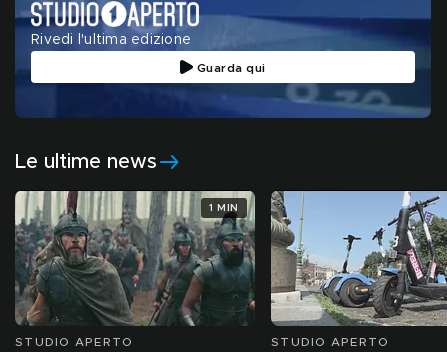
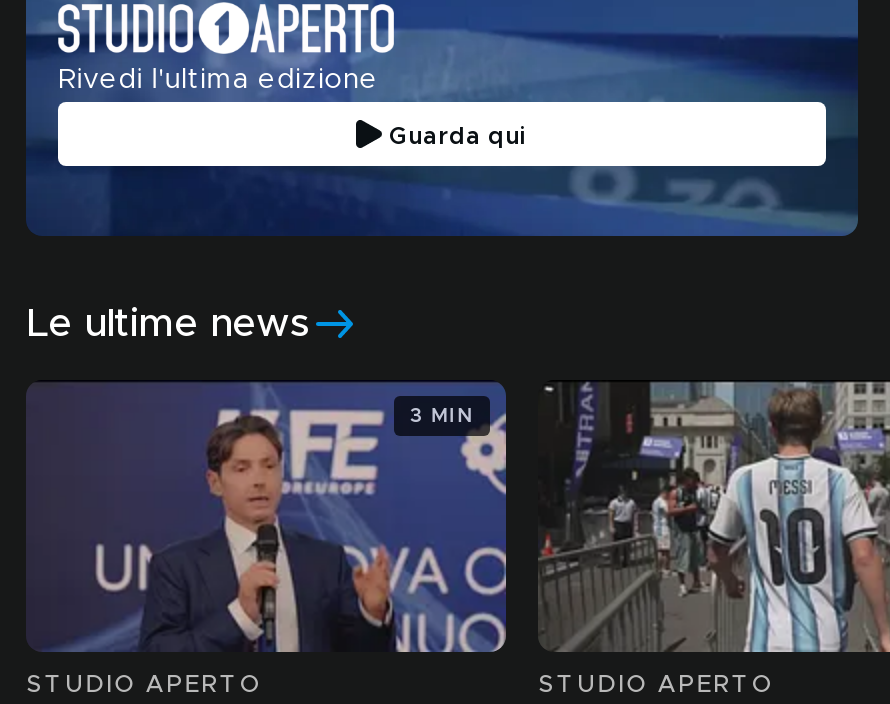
[14,190,256,327] [image] | 1 MIN -> [26,382,508,654] [image] | 3 MIN
[270,190,444,326] [image] -> [538,382,884,652] [image]

